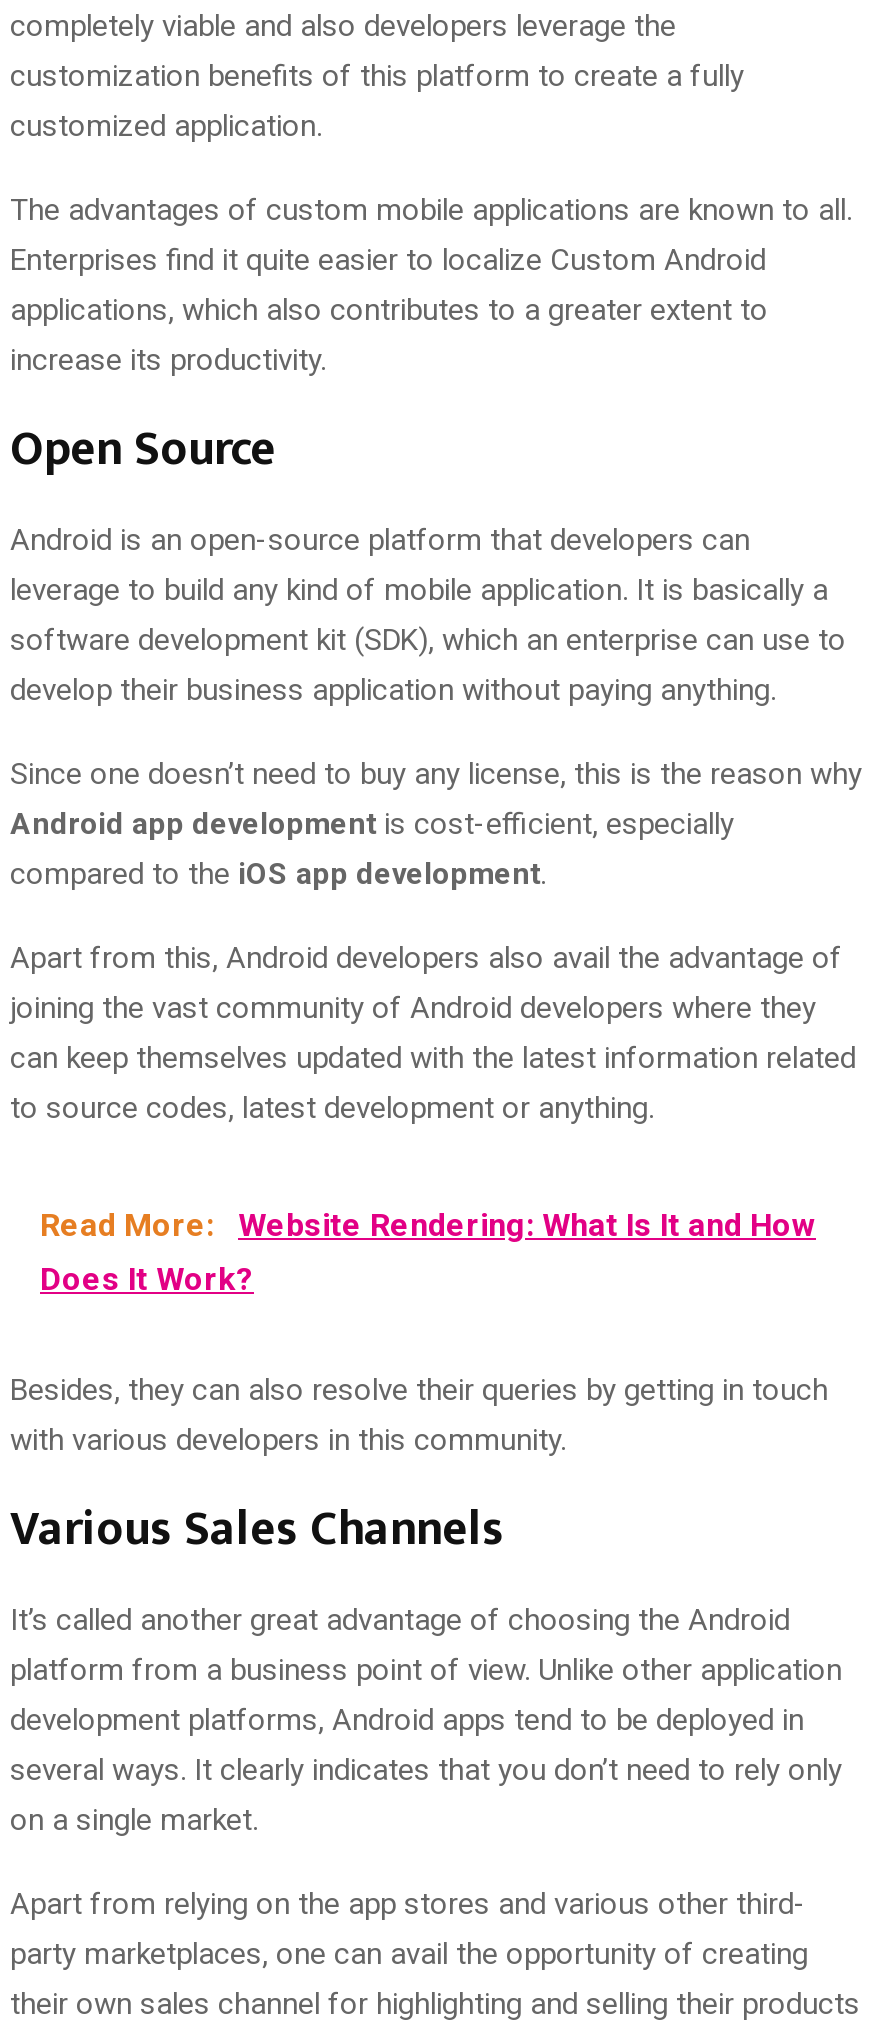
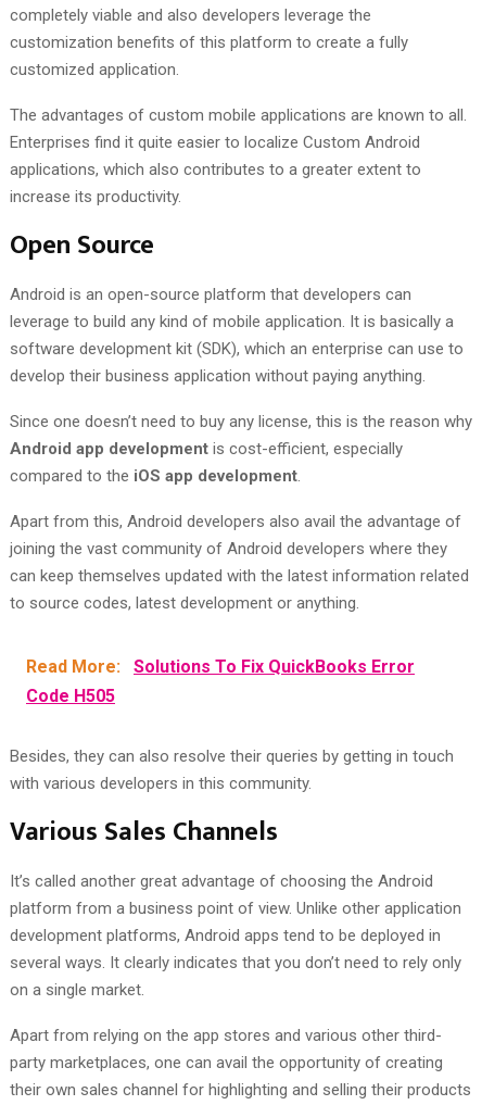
[40,1207,816,1299] Read More: Website Rendering: What Is It and How | Does It Work? -> [26,657,415,707] Read More: Solutions To Fix QuickBooks Error | Code H505

